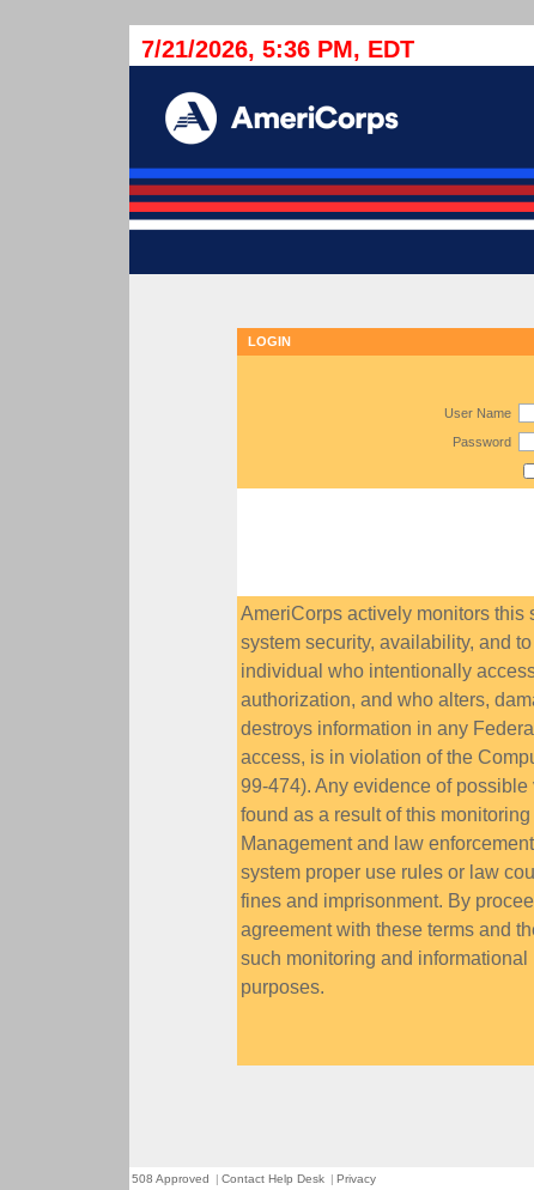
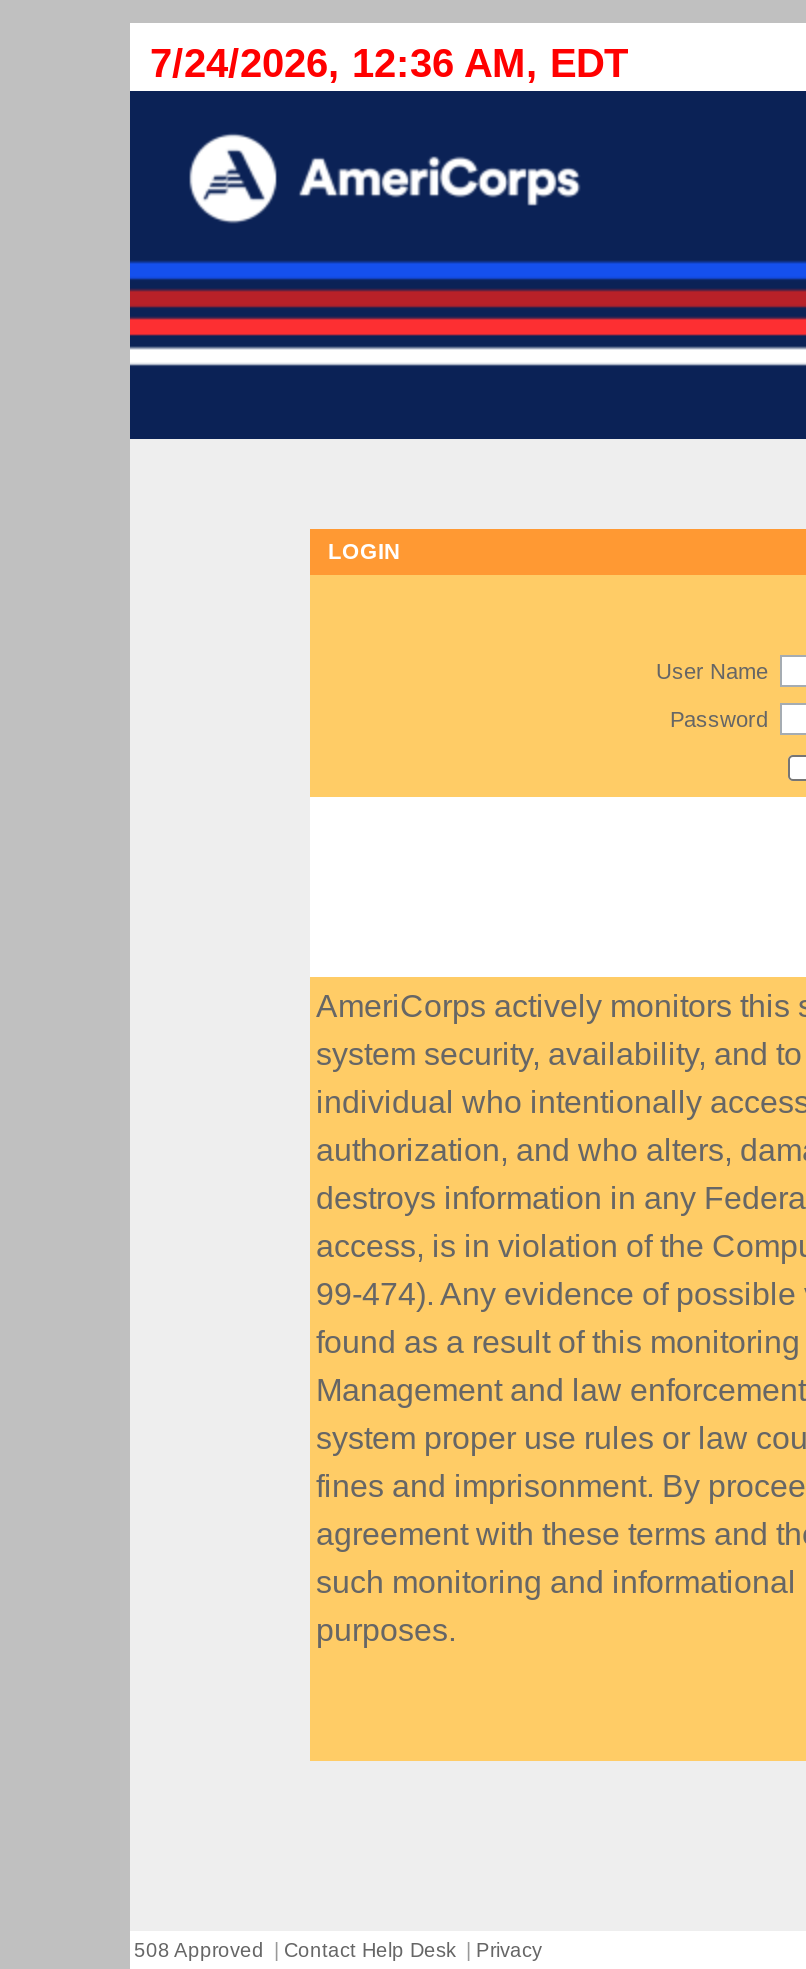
[141,36,414,62] 7/21/2026, 5:36 PM, EDT -> [150,41,628,85] 7/24/2026, 12:36 AM, EDT

